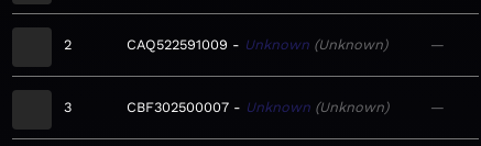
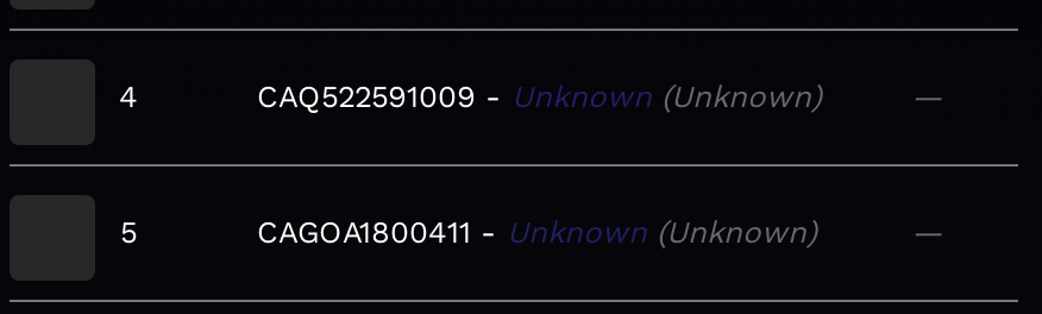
[63,37,71,53] 2 -> [119,79,138,115] 4
[63,99,229,116] 3 | CBF302500007 -> [120,215,471,251] 5 | CAGOA1800411

